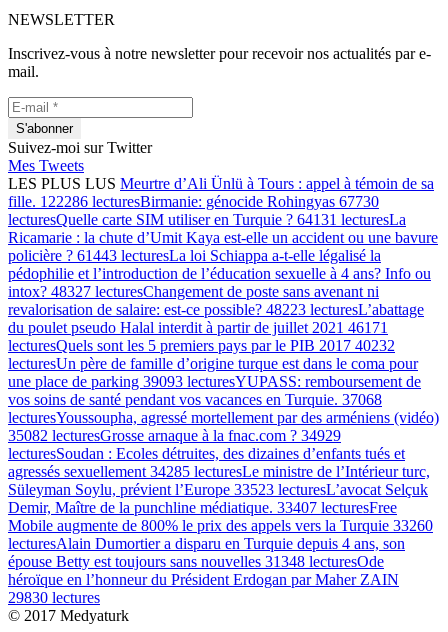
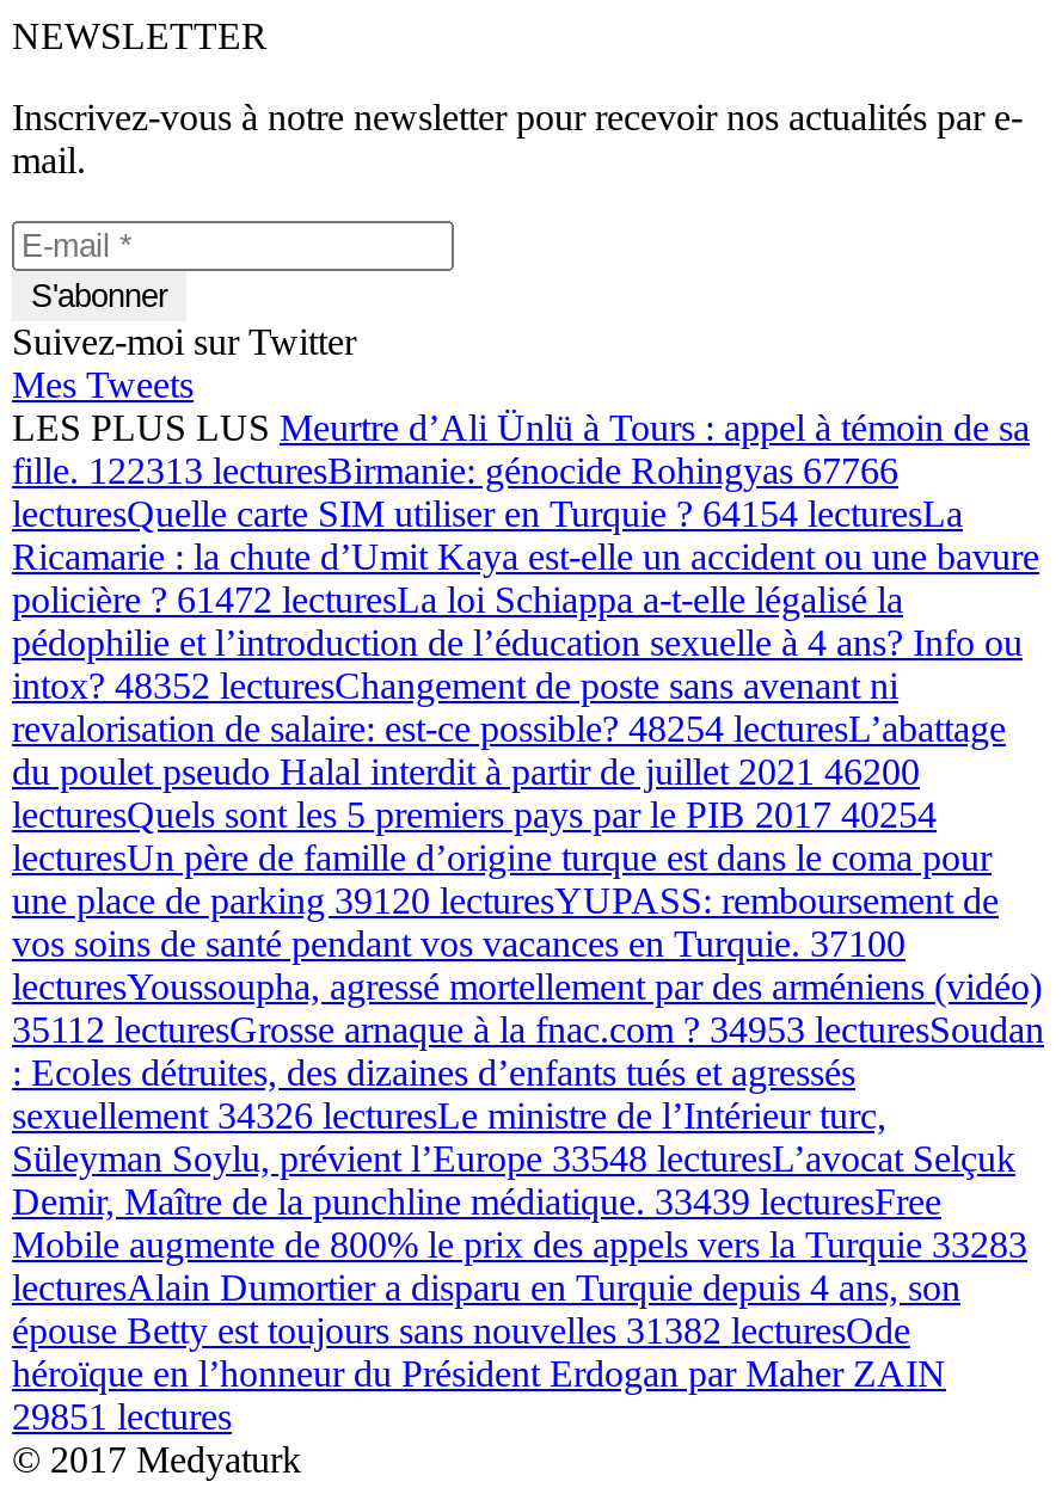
[8,192,379,209] fille. 122286 lecturesBirmanie: génocide Rohingyas 67730 -> [12,449,898,490] fille. 122313 lecturesBirmanie: génocide Rohingyas 67766
[8,210,406,227] lecturesQuelle carte SIM utiliser en Turquie ? 64131 lecturesLa -> [12,492,963,533] lecturesQuelle carte SIM utiliser en Turquie ? 64154 lecturesLa
[8,246,381,263] policière ? 61443 lecturesLa loi Schiappa a-t-elle légalisé la -> [12,578,903,619] policière ? 61472 lecturesLa loi Schiappa a-t-elle légalisé la
[8,282,379,299] intox? 48327 lecturesChangement de poste sans avenant ni -> [12,664,898,705] intox? 48352 lecturesChangement de poste sans avenant ni
[8,300,424,317] revalorisation de salaire: est-ce possible? 48223 lecturesL’abattage -> [12,707,1006,748] revalorisation de salaire: est-ce possible? 48254 lecturesL’abattage
[8,318,388,335] du poulet pseudo Halal interdit à partir de juillet 2021 46171 -> [12,750,920,791] du poulet pseudo Halal interdit à partir de juillet 2021 46200
[8,336,395,353] lecturesQuels sont les 5 premiers pays par le PIB 2017 40232 -> [12,793,937,834] lecturesQuels sont les 5 premiers pays par le PIB 2017 40254
[8,372,421,389] une place de parking 39093 lecturesYUPASS: remboursement de -> [12,879,999,920] une place de parking 39120 lecturesYUPASS: remboursement de
[8,390,382,407] vos soins de santé pendant vos vacances en Turquie. 37068 -> [12,922,906,963] vos soins de santé pendant vos vacances en Turquie. 37100
[8,426,433,533] 35082 lecturesGrosse arnaque à la fnac.com ? 34929 | lecturesSoudan : Ecoles détruites, des dizaines d’enfants tués et | agressés sexuellement 34285 lecturesLe ministre de l’Intérieur turc, | Süleyman Soylu, prévient l’Europe 33523 lecturesL’avocat Selçuk | Demir, Maître de la punchline médiatique. 33407 lecturesFree | Mobile augmente de 800% le prix des appels vers la Turquie 33260 -> [12,1008,1044,1264] 35112 lecturesGrosse arnaque à la fnac.com ? 34953 lecturesSoudan | : Ecoles détruites, des dizaines d’enfants tués et agressés | sexuellement 34326 lecturesLe ministre de l’Intérieur turc, | Süleyman Soylu, prévient l’Europe 33548 lecturesL’avocat Selçuk | Demir, Maître de la punchline médiatique. 33439 lecturesFree | Mobile augmente de 800% le prix des appels vers la Turquie 33283
[8,552,384,569] épouse Betty est toujours sans nouvelles 31348 lecturesOde -> [12,1309,910,1349] épouse Betty est toujours sans nouvelles 31382 lecturesOde
[8,588,100,605] 29830 lectures -> [12,1395,232,1435] 29851 lectures

